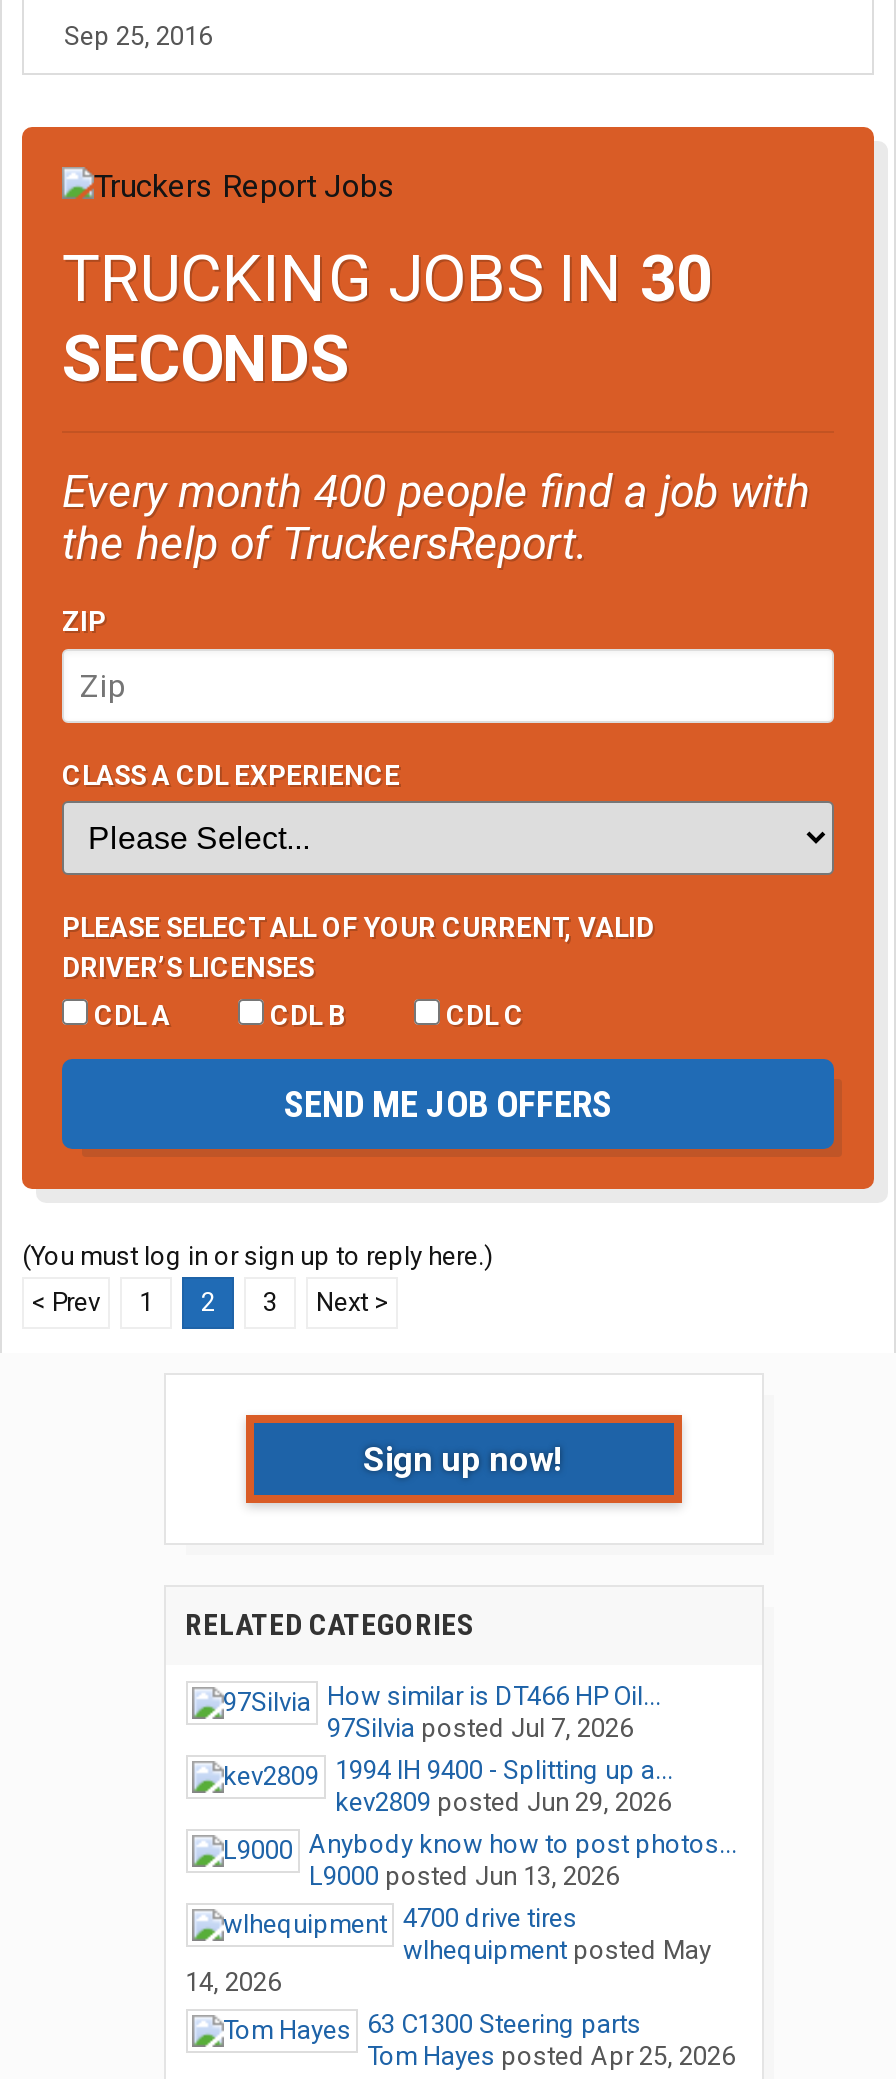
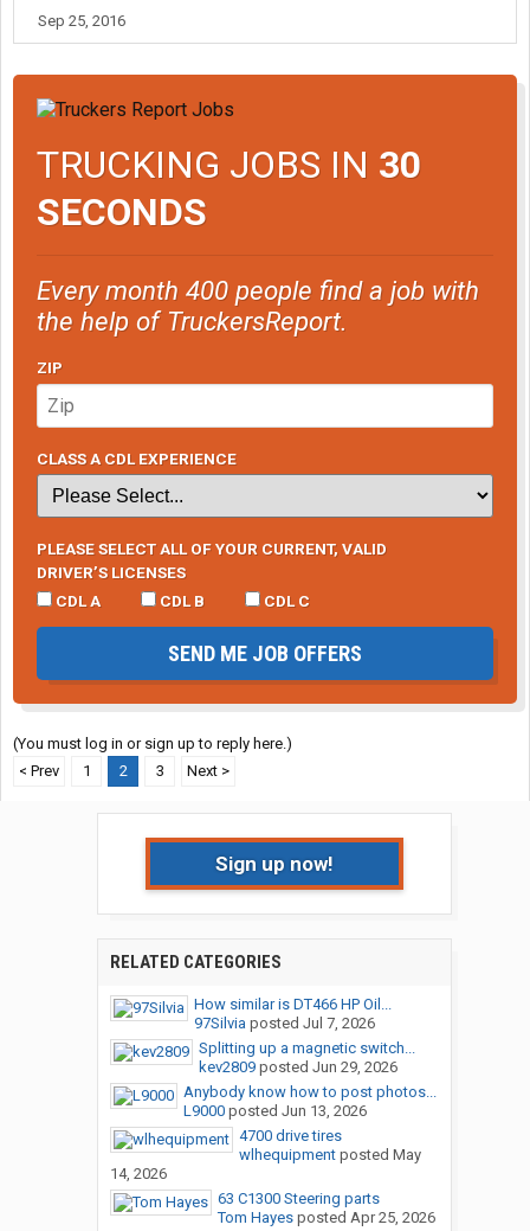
[335,1755,673,1785] 1994 IH 9400 - Splitting up a... -> [198,1039,415,1057] Splitting up a magnetic switch...

